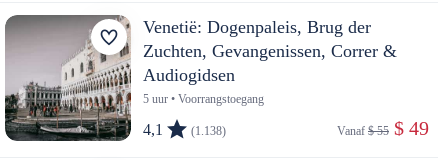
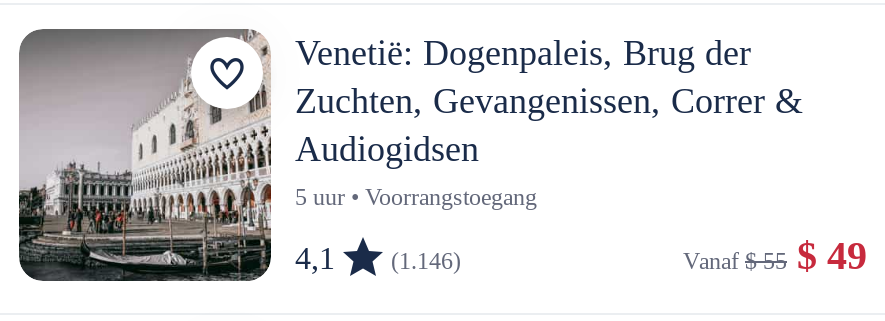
[143,121,226,138] 4,1 (1.138) -> [295,241,461,275] 4,1 (1.146)

